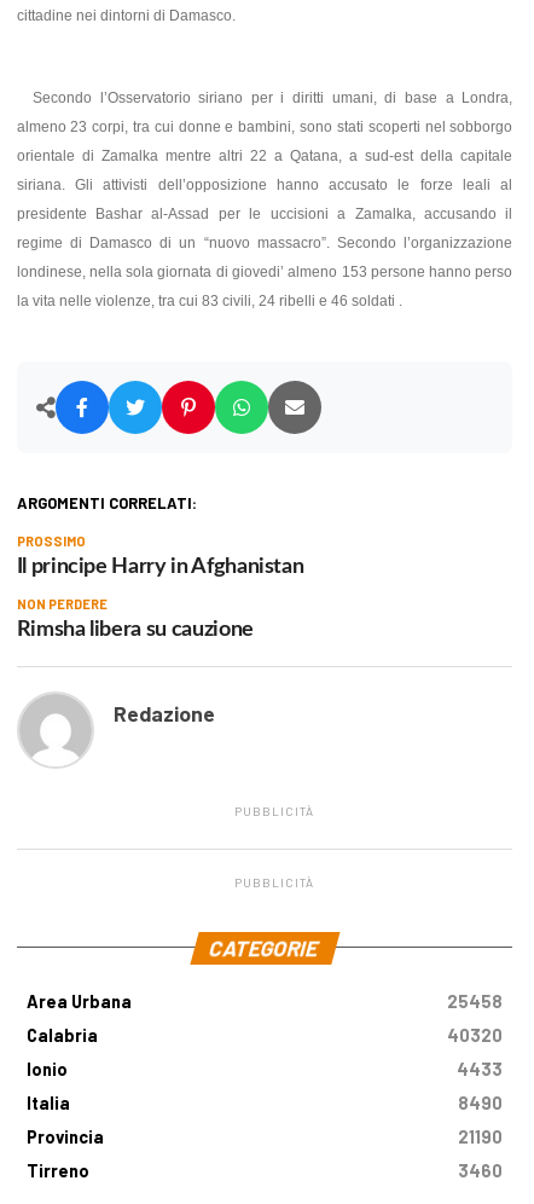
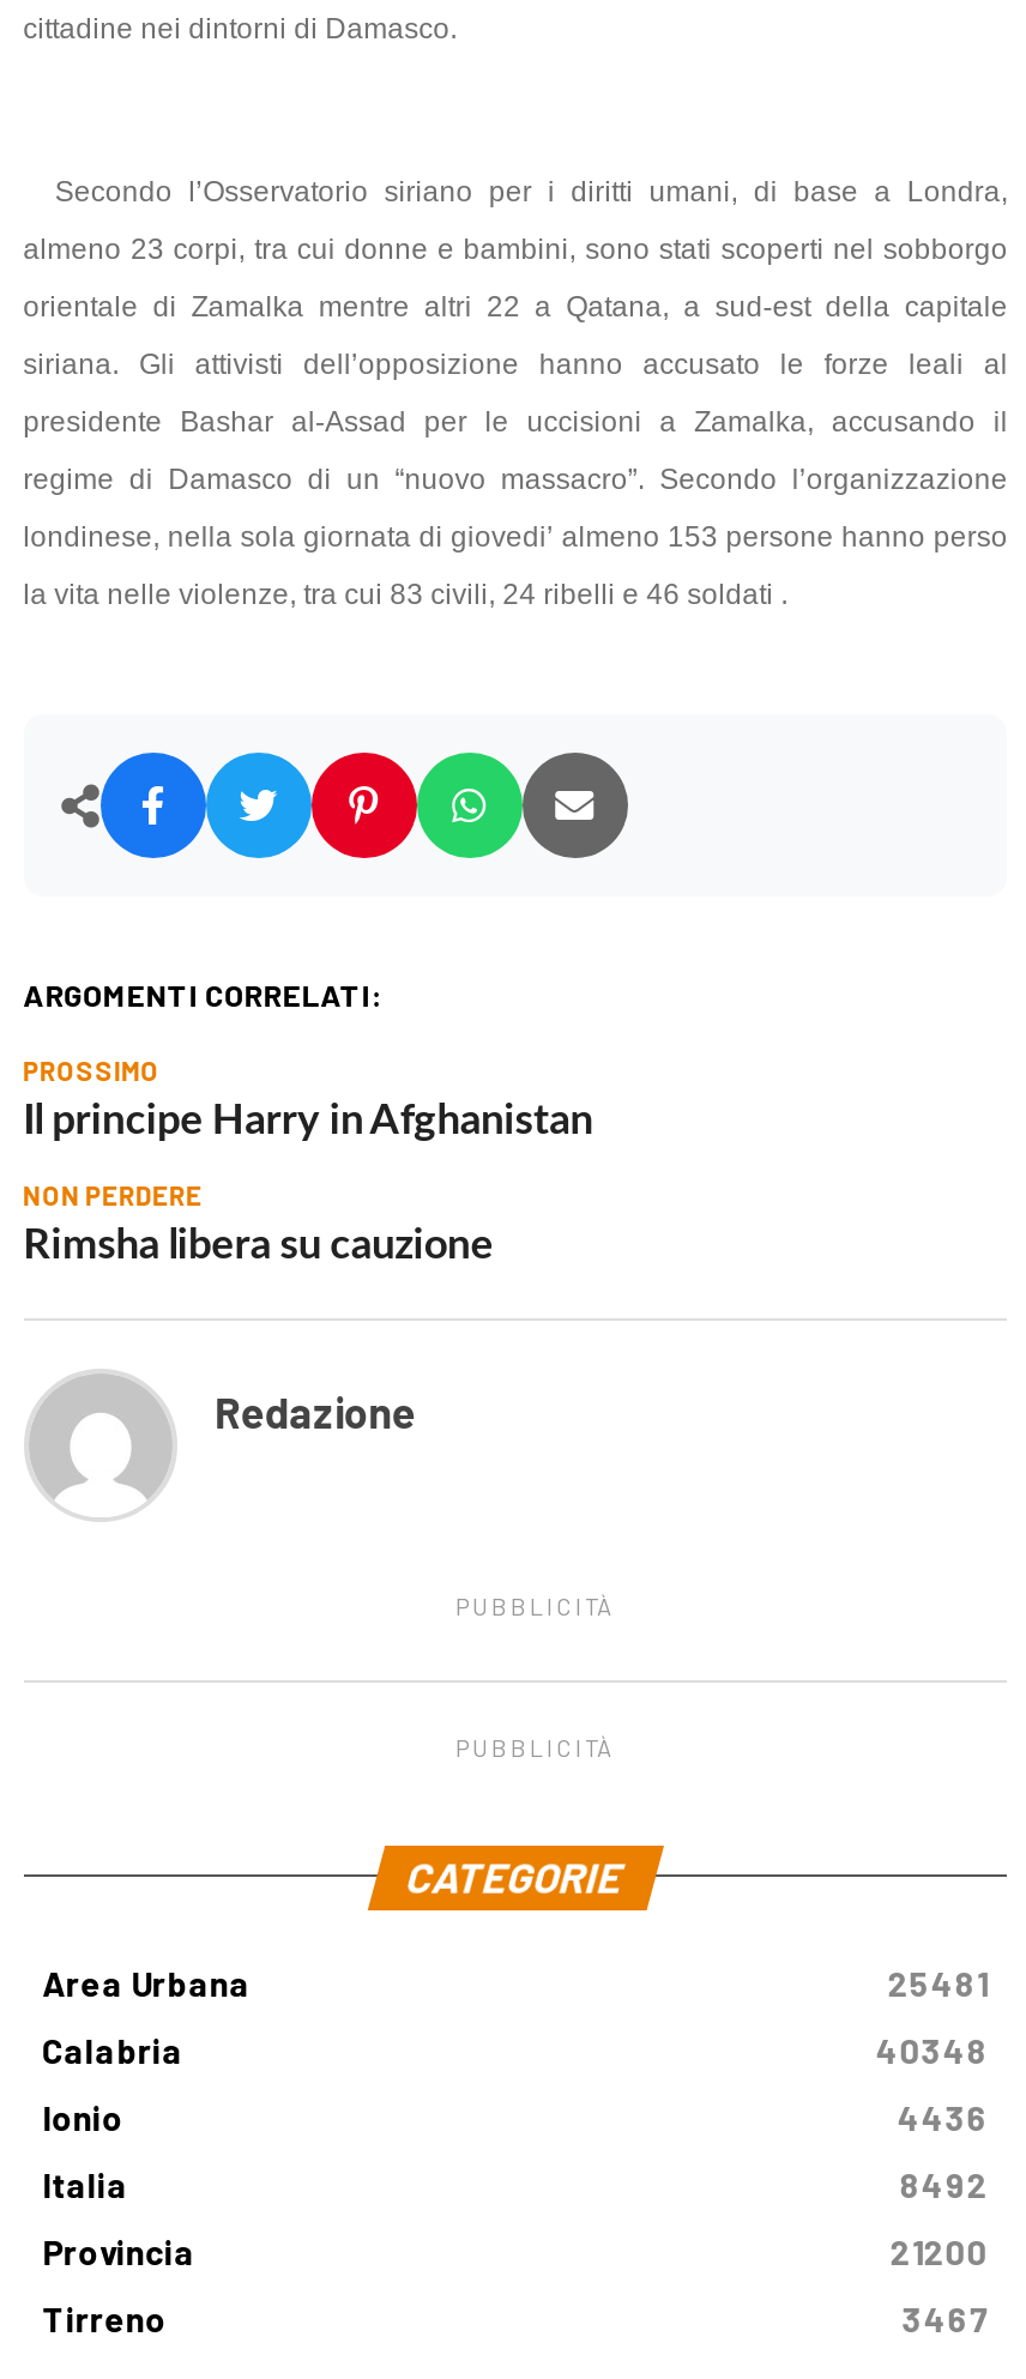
[447,991,503,1011] 25458 -> [888,1962,988,2003] 25481
[447,1024,503,1045] 40320 -> [876,2029,988,2070] 40348
[457,1058,503,1079] 4433 -> [897,2096,988,2137] 4436
[458,1092,503,1113] 8490 -> [900,2163,988,2204] 8492
[458,1126,503,1147] 21190 -> [890,2230,988,2271] 21200
[458,1160,503,1180] 3460 -> [902,2298,988,2338] 3467

